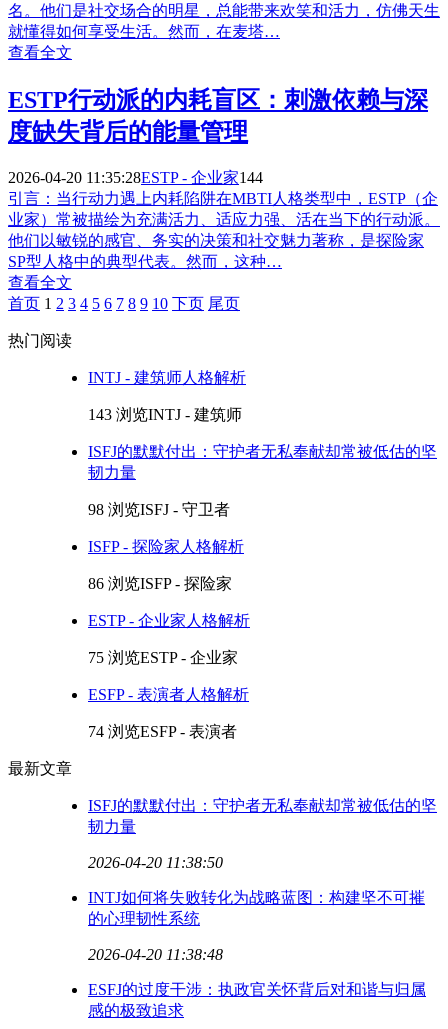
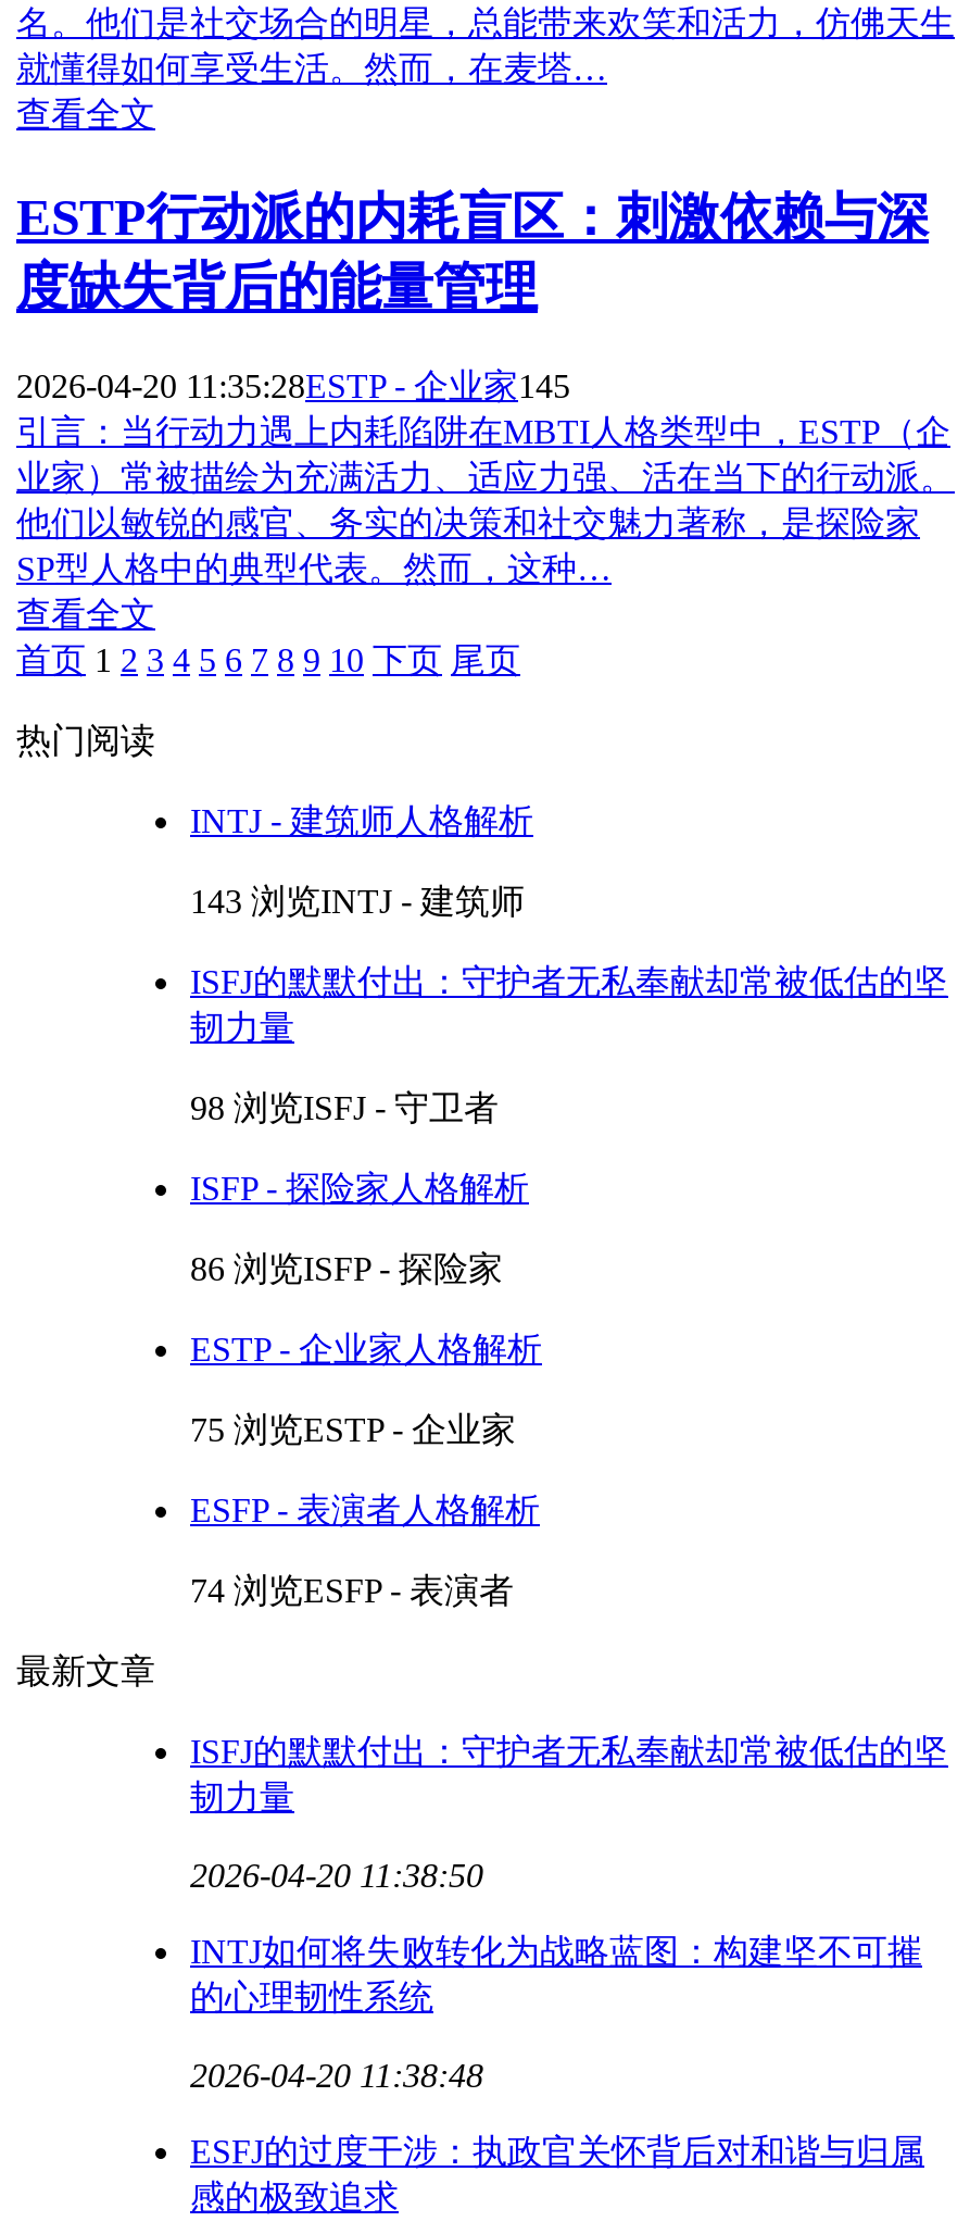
[8,169,263,186] 2026-04-20 11:35:28ESTP - 企业家144 -> [16,368,570,405] 2026-04-20 11:35:28ESTP - 企业家145

